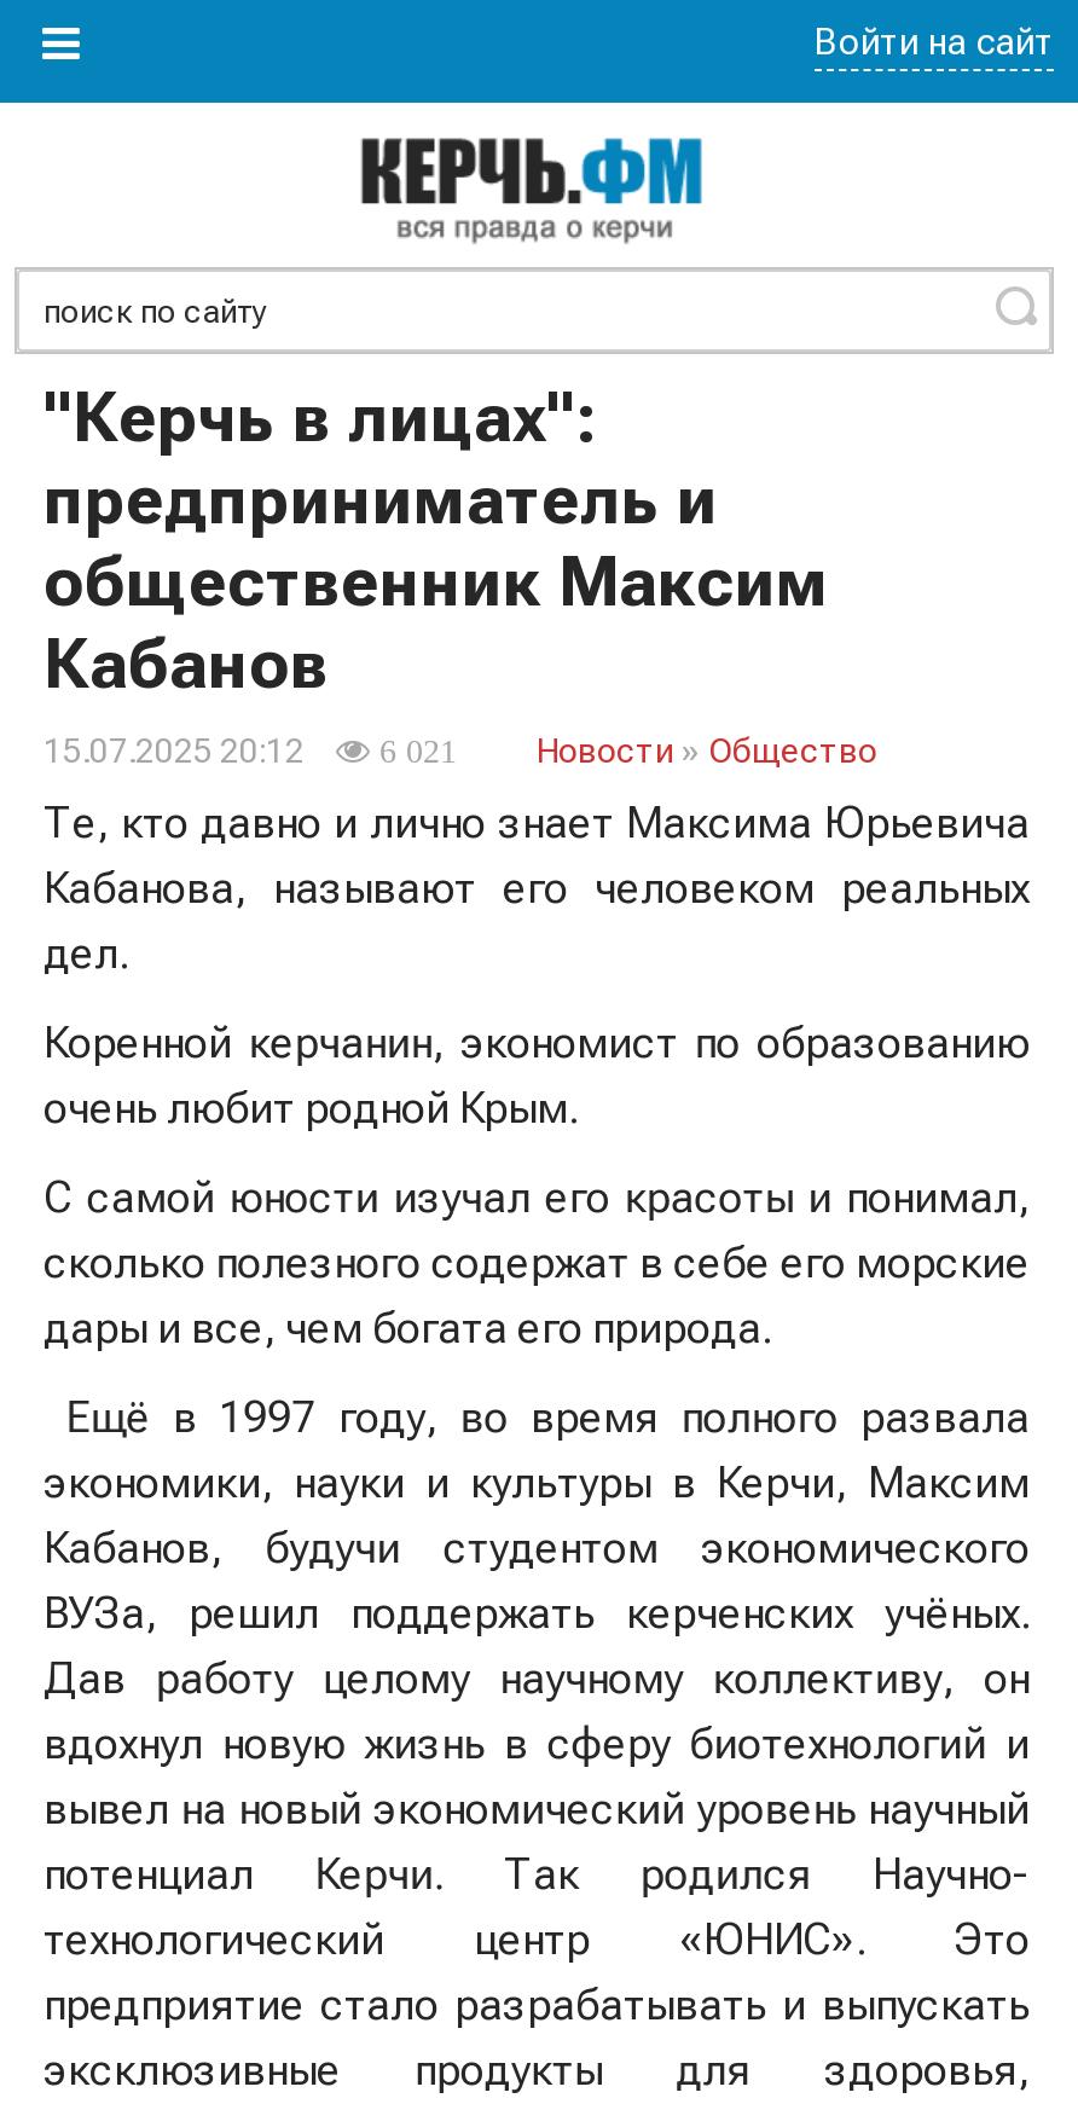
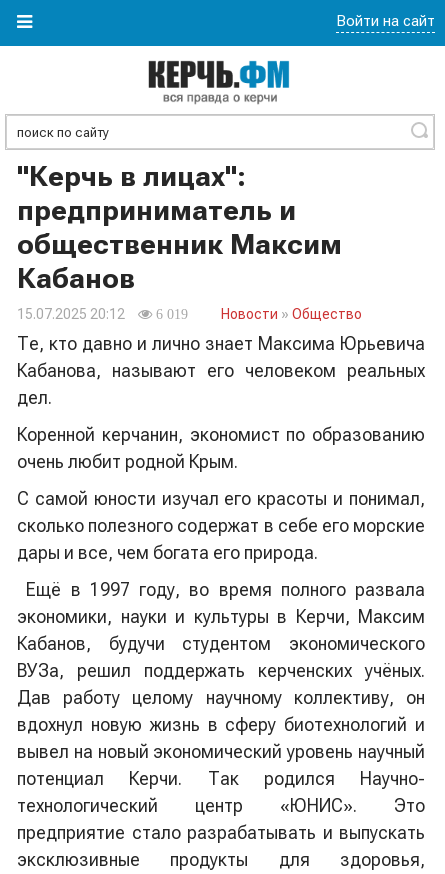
[44,731,457,770] 15.07.2025 20:12 6 021 -> [17,306,188,322] 15.07.2025 20:12 6 019

